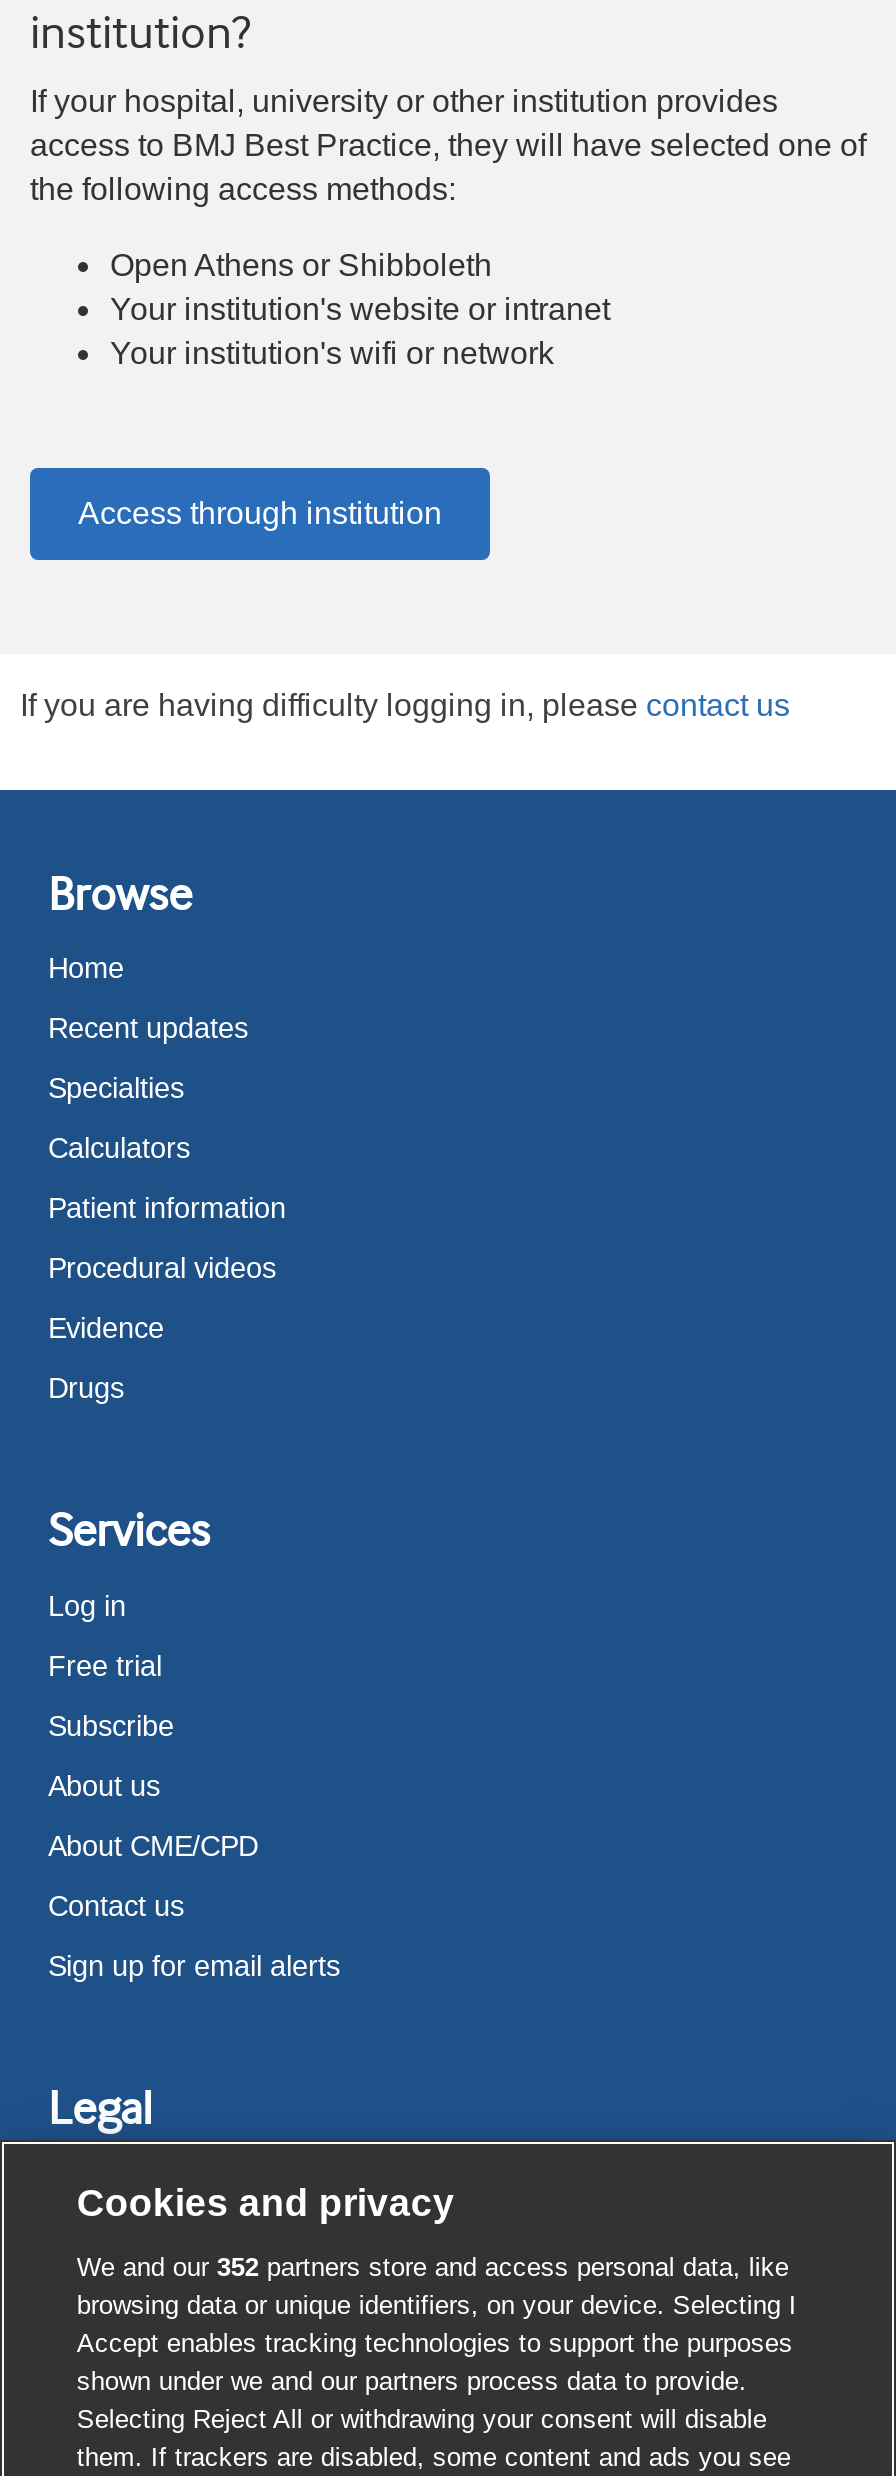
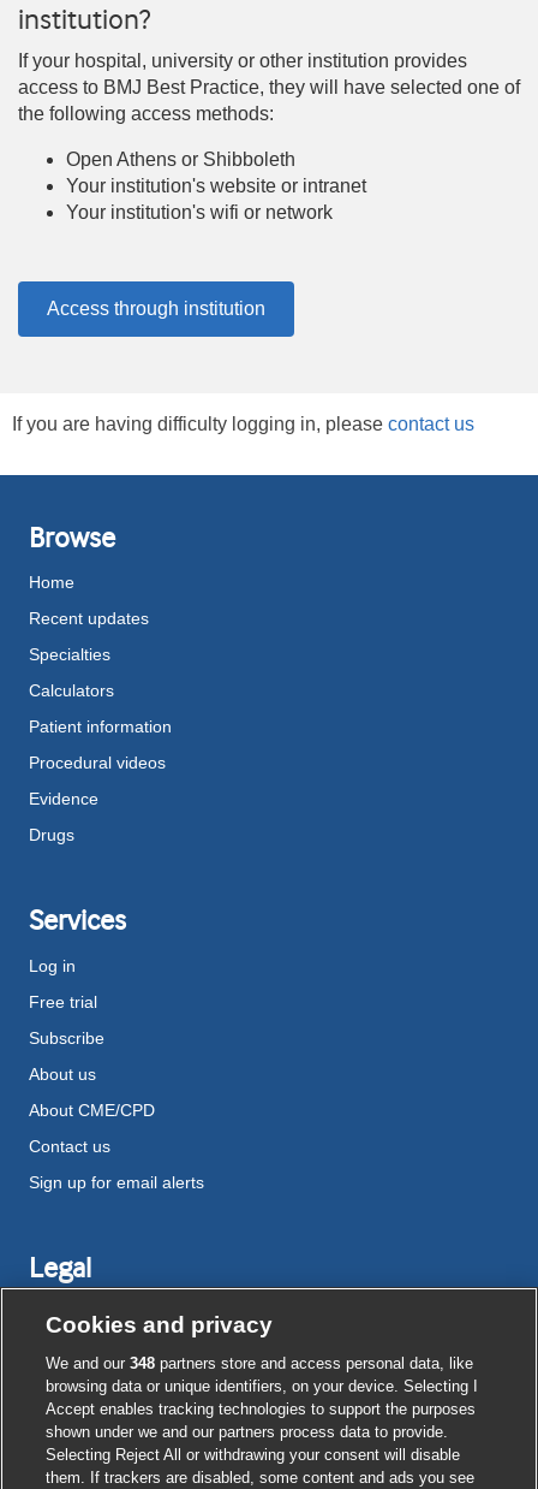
[77,2252,789,2282] We and our 352 partners store and access personal data, like -> [46,1354,474,1372] We and our 348 partners store and access personal data, like

